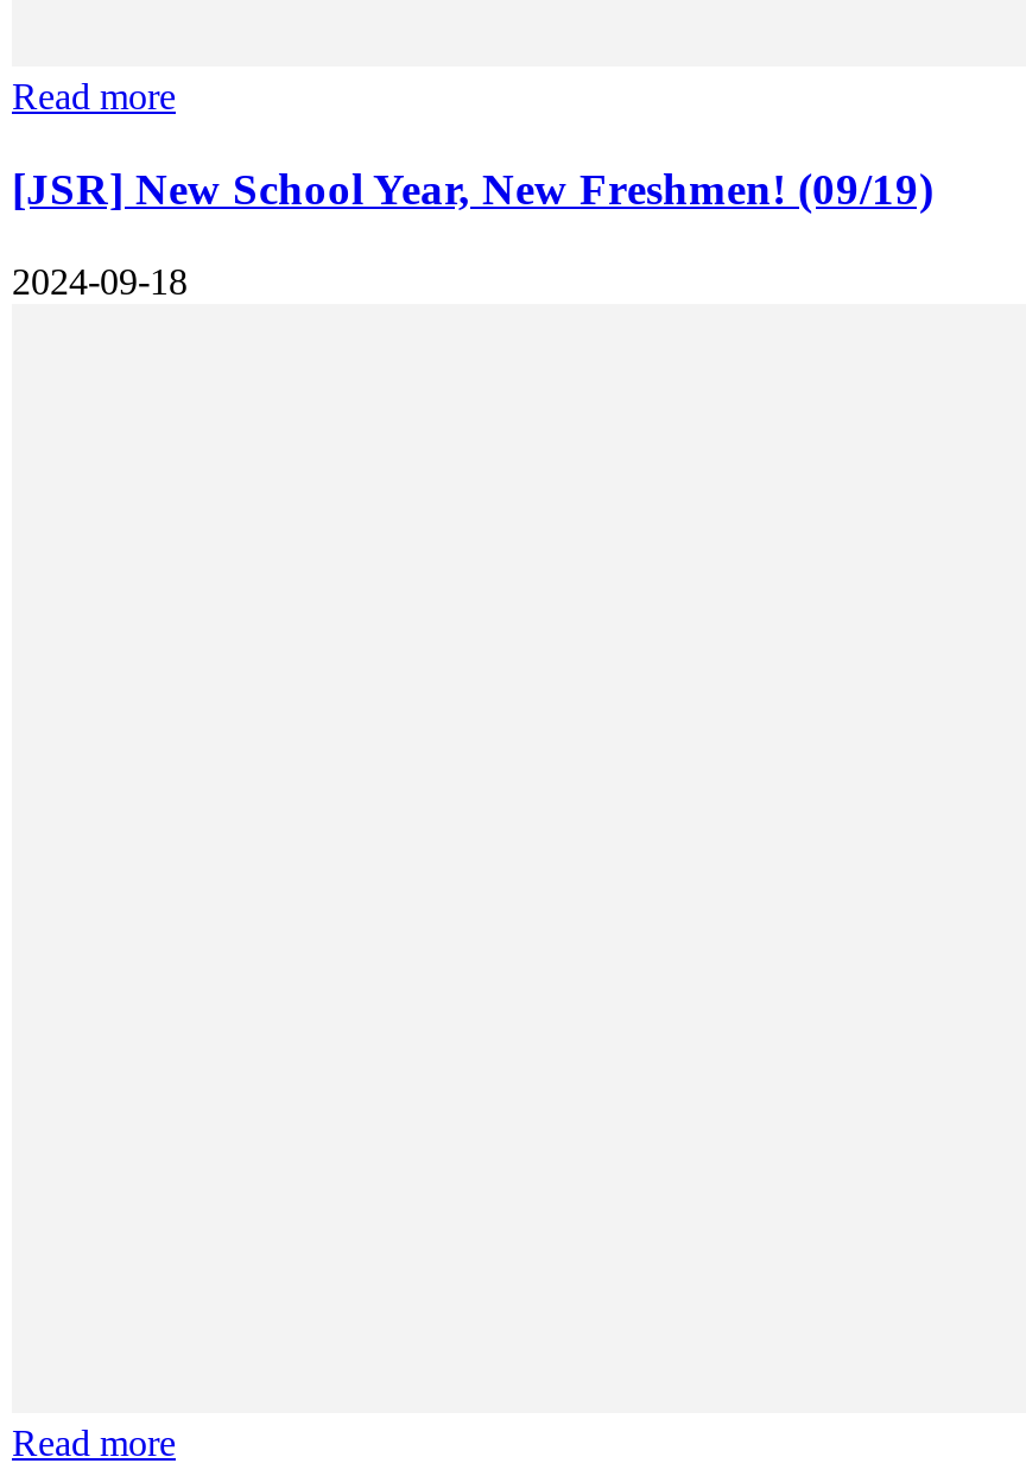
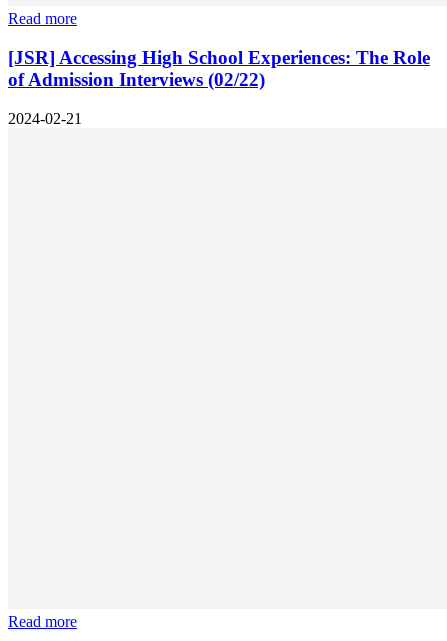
[12,164,933,214] [JSR] New School Year, New Freshmen! (09/19) -> [8,47,430,90] [JSR] Accessing High School Experiences: The Role | of Admission Interviews (02/22)
[12,260,188,301] 2024-09-18 -> [8,110,82,127] 2024-02-21

